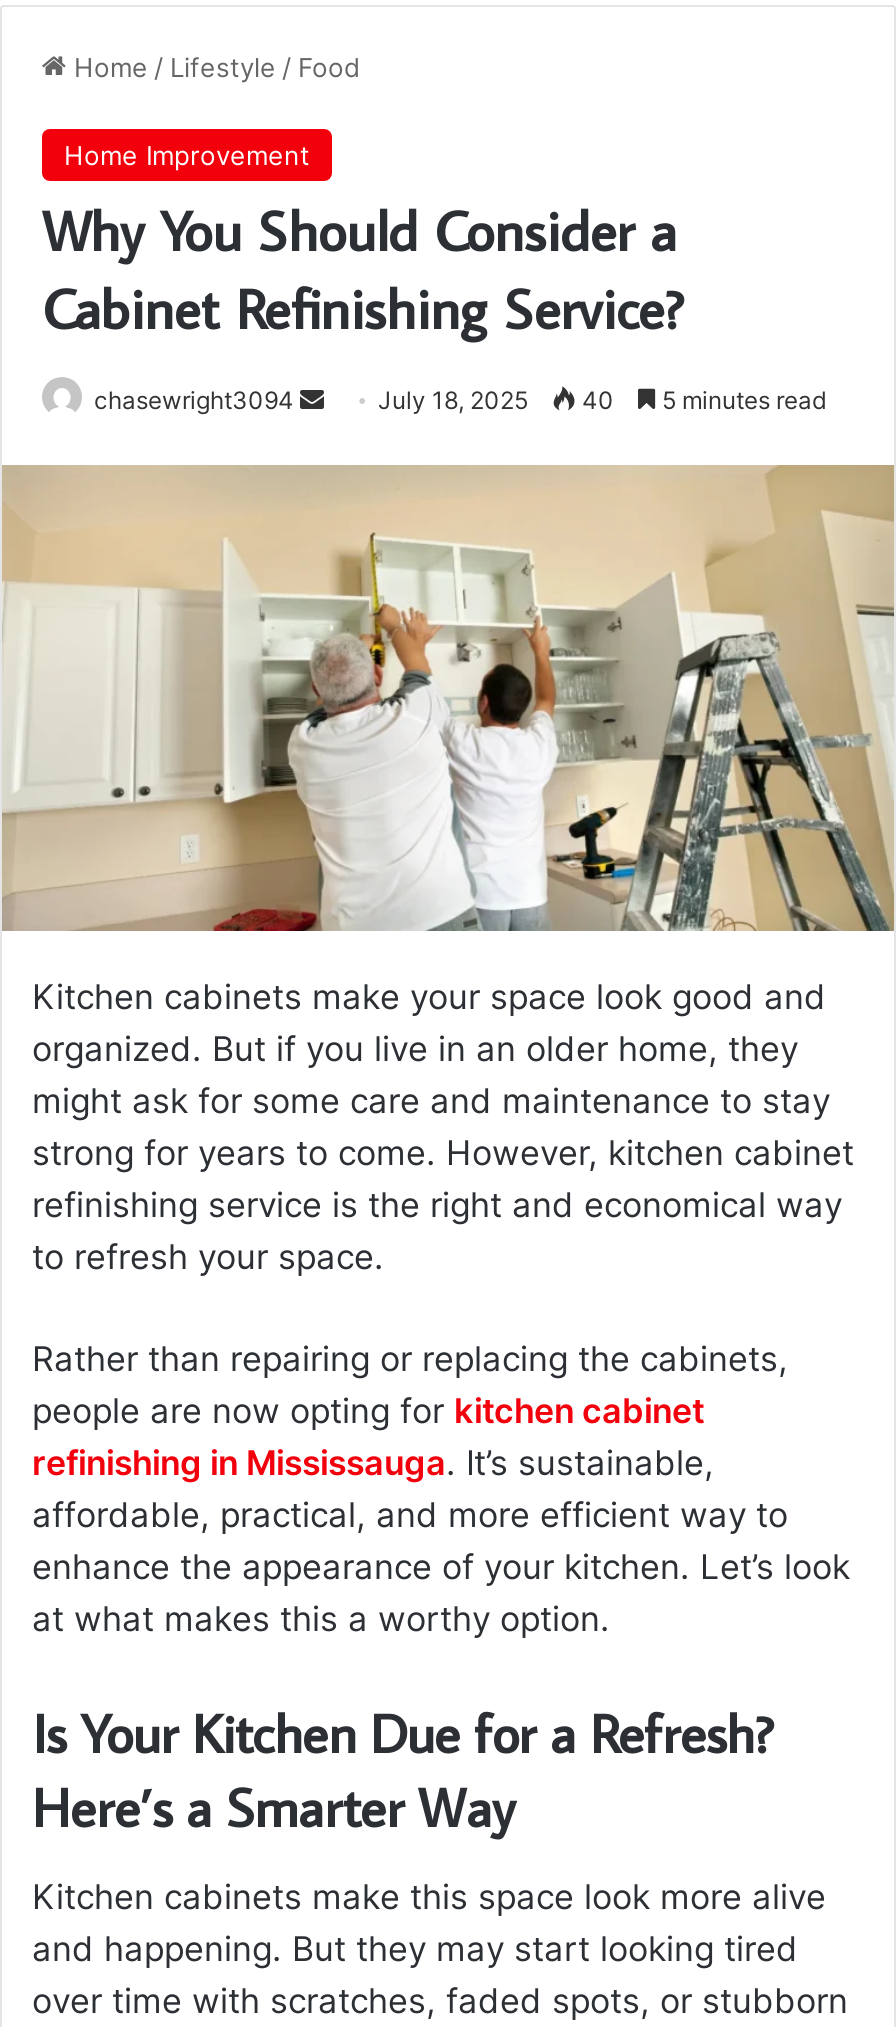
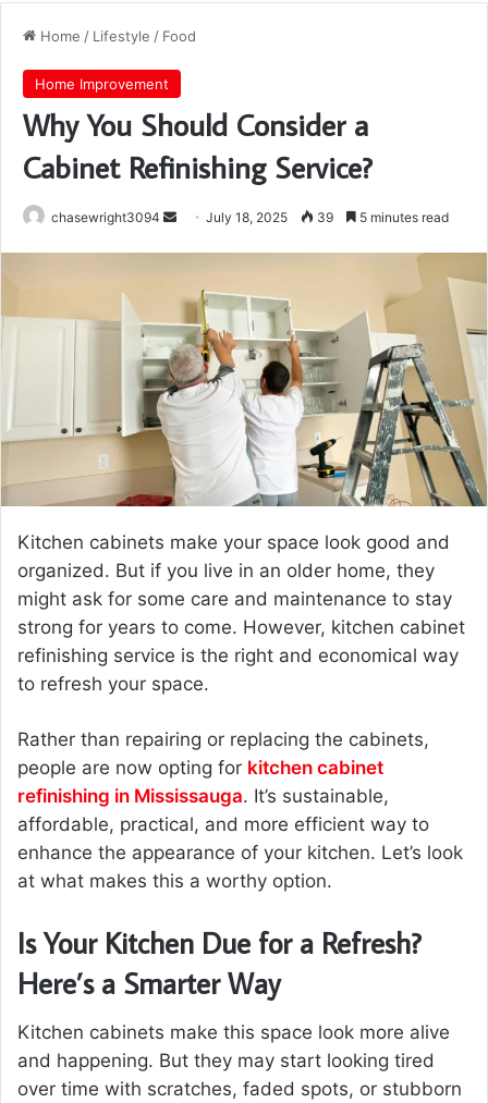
[576,385,614,415] 40 -> [314,209,333,225] 39

